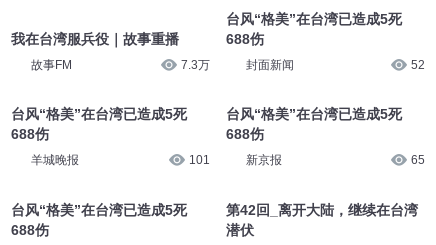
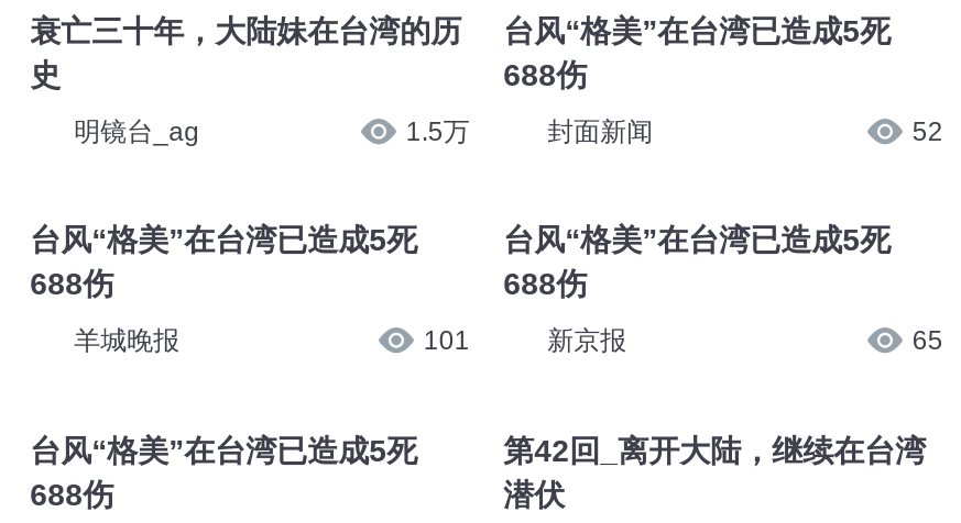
[11,30,179,46] 我在台湾服兵役｜故事重播 -> [30,12,461,91] 衰亡三十年，大陆妹在台湾的历 | 史
[31,57,210,71] 故事FM | 7.3万 -> [74,115,470,146] 明镜台_ag | 1.5万

